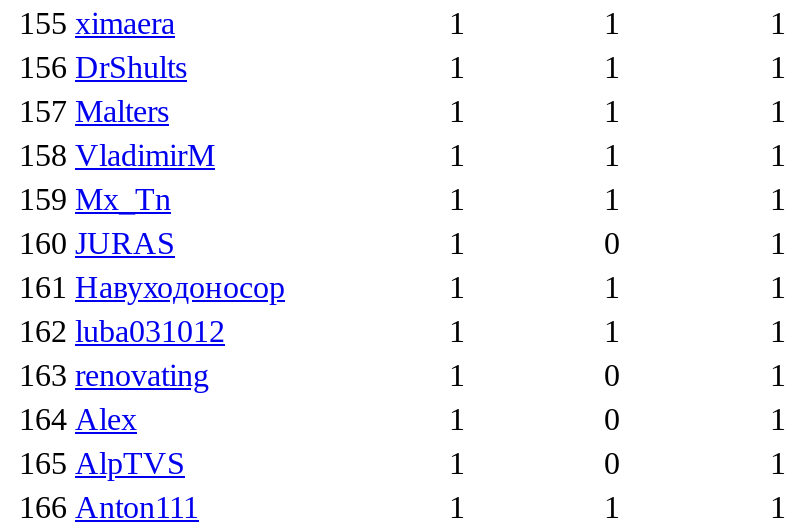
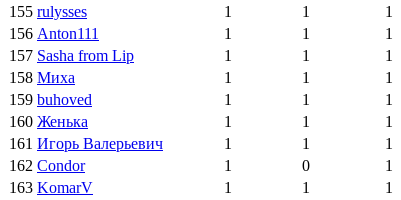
[19,7,175,41] 155 ximaera -> [9,3,87,20] 155 rulysses
[19,51,187,85] 156 DrShults -> [9,25,99,42] 156 Anton111
[19,95,169,129] 157 Malters -> [9,47,134,64] 157 Sasha from Lip
[19,139,215,173] 158 VladimirM -> [9,69,75,86] 158 Миха
[19,183,171,217] 159 Mx_Tn -> [9,91,92,108] 159 buhoved
[19,227,786,305] 160 JURAS | 1 | 0 | 1 | 161 Навуходоносор -> [9,113,88,130] 160 Женька
[19,315,225,349] 162 luba031012 -> [9,135,163,152] 161 Игорь Валерьевич
[19,359,209,393] 163 renovating -> [9,157,85,174] 162 Condor
[19,403,786,525] 164 Alex | 1 | 0 | 1 | 165 AlpTVS | 1 | 0 | 1 | 166 Anton111 -> [9,179,93,196] 163 KomarV

